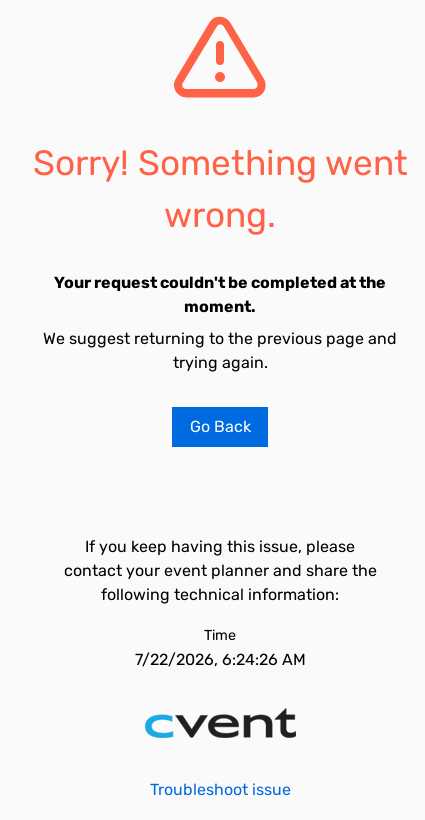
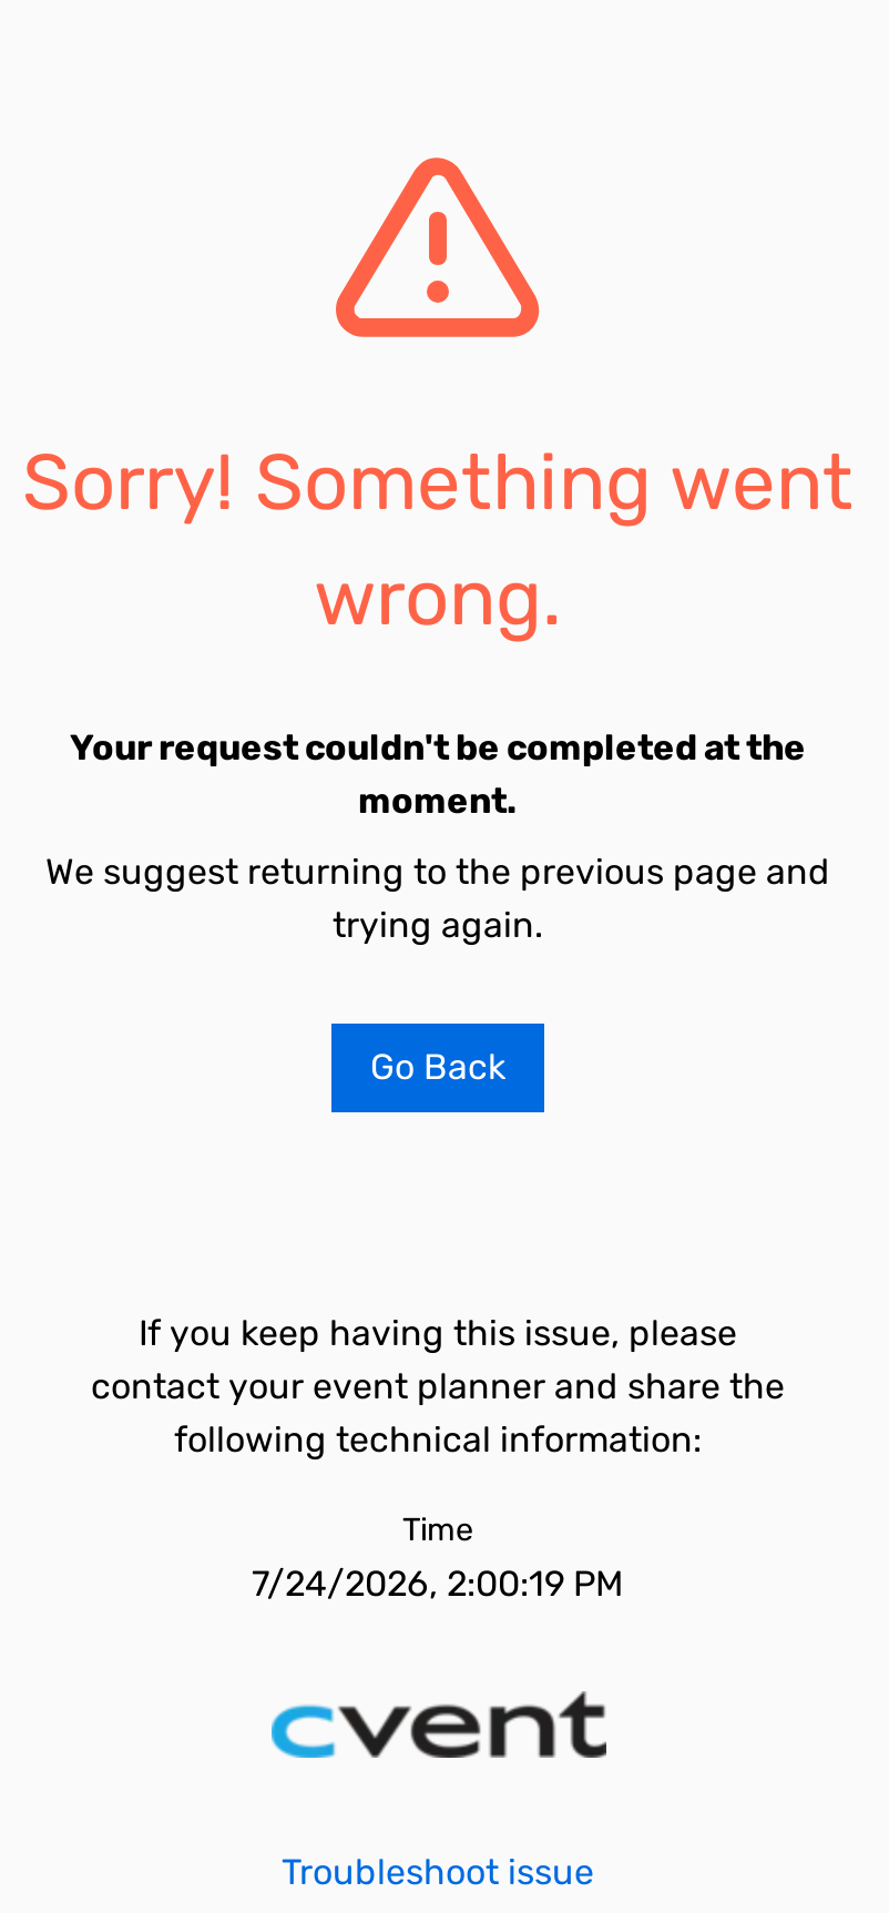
[134,650,305,669] 7/22/2026, 6:24:26 AM -> [252,1563,624,1605] 7/24/2026, 2:00:19 PM

